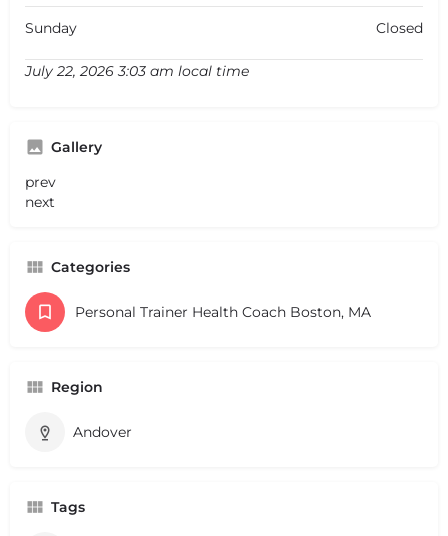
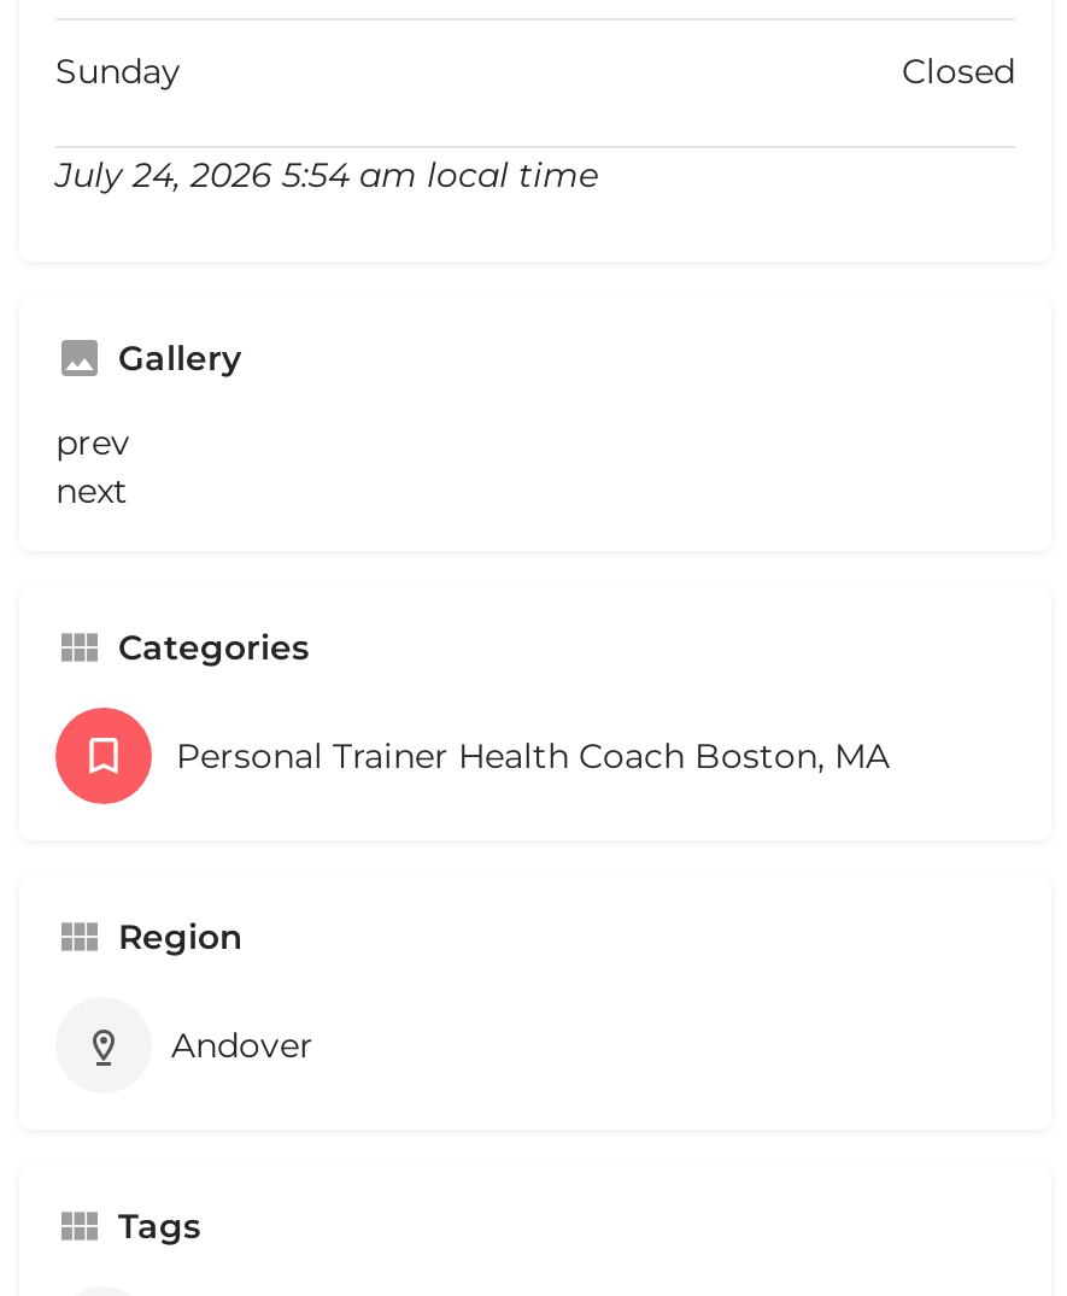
[25,62,249,80] July 22, 2026 3:03 am local time -> [55,153,598,196] July 24, 2026 5:54 am local time

